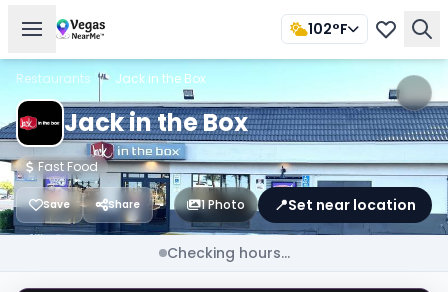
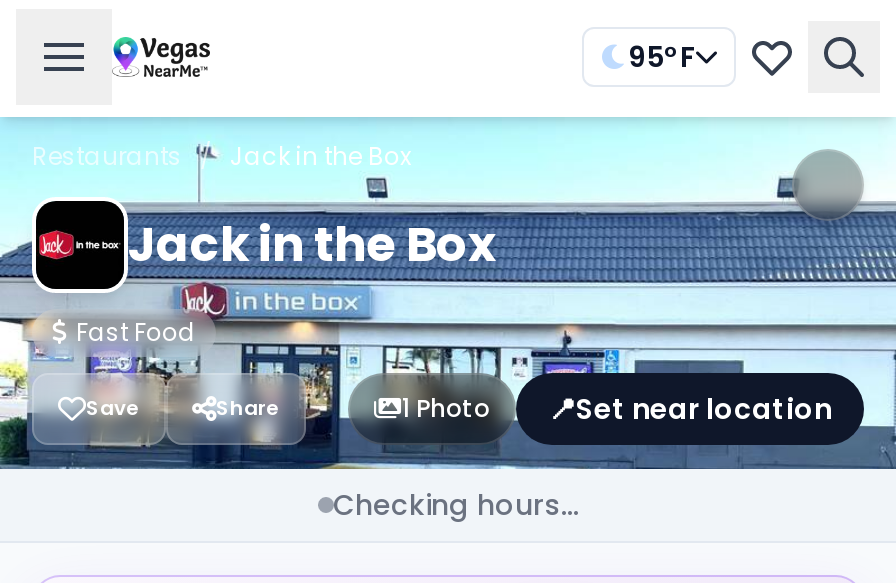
[308,19,348,39] 102°F -> [628,37,696,77] 95°F

